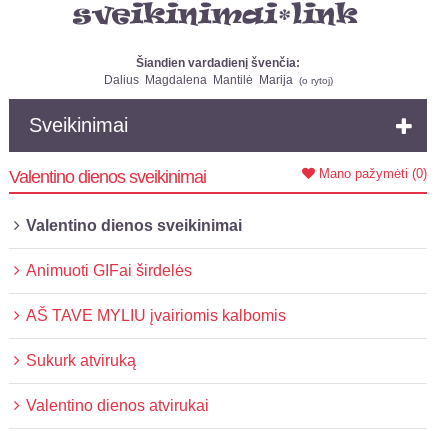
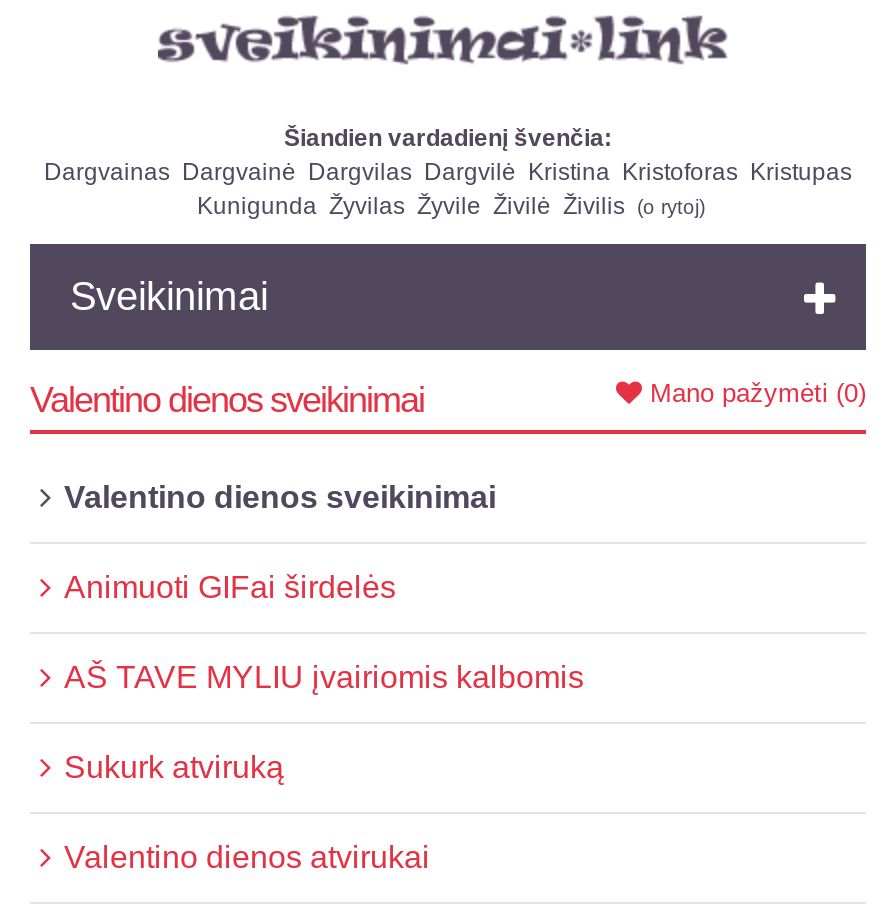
[103,73,332,87] Dalius Magdalena Mantilė Marija (o rytoj) -> [44,158,852,220] Dargvainas Dargvainė Dargvilas Dargvilė Kristina Kristoforas Kristupas | Kunigunda Žyvilas Žyvile Živilė Živilis (o rytoj)

